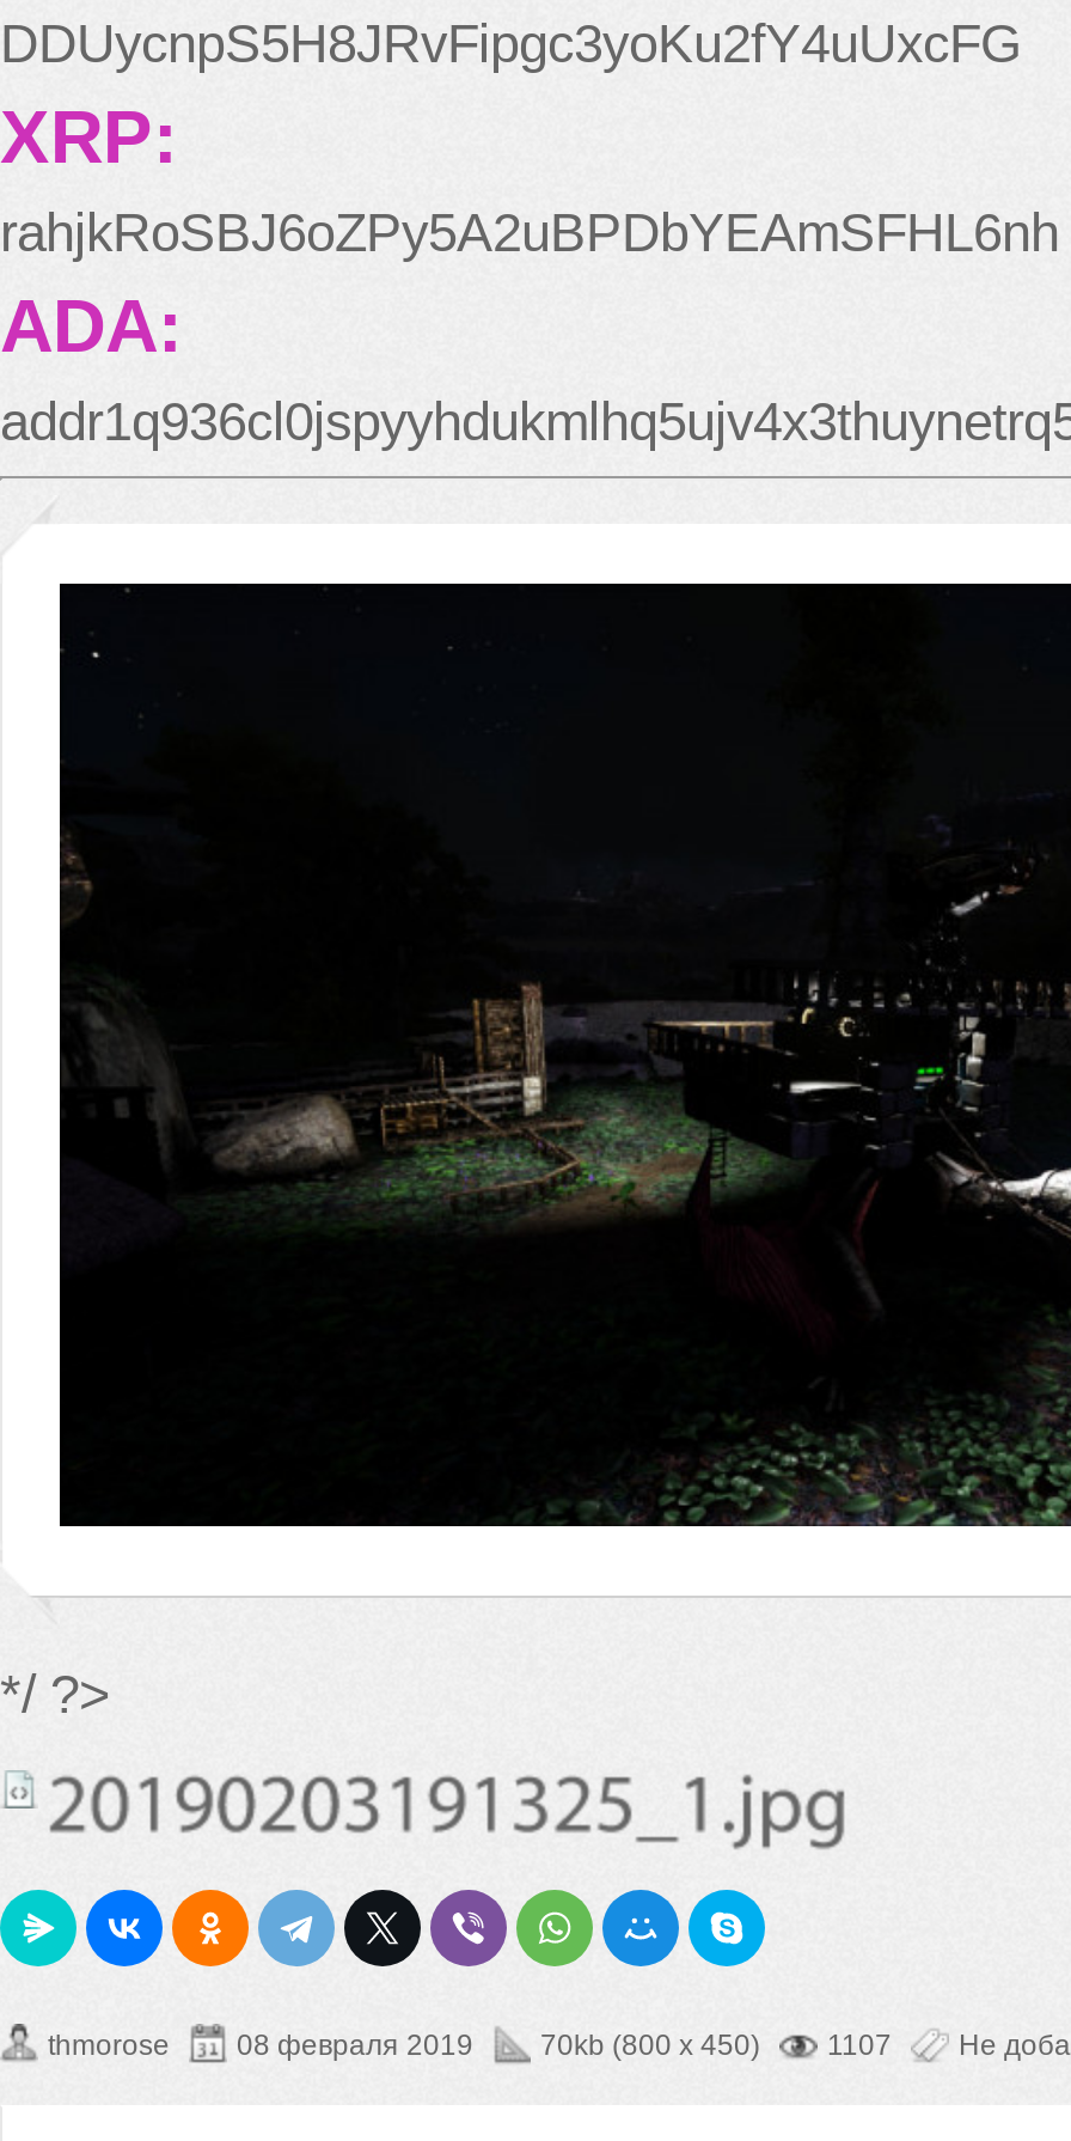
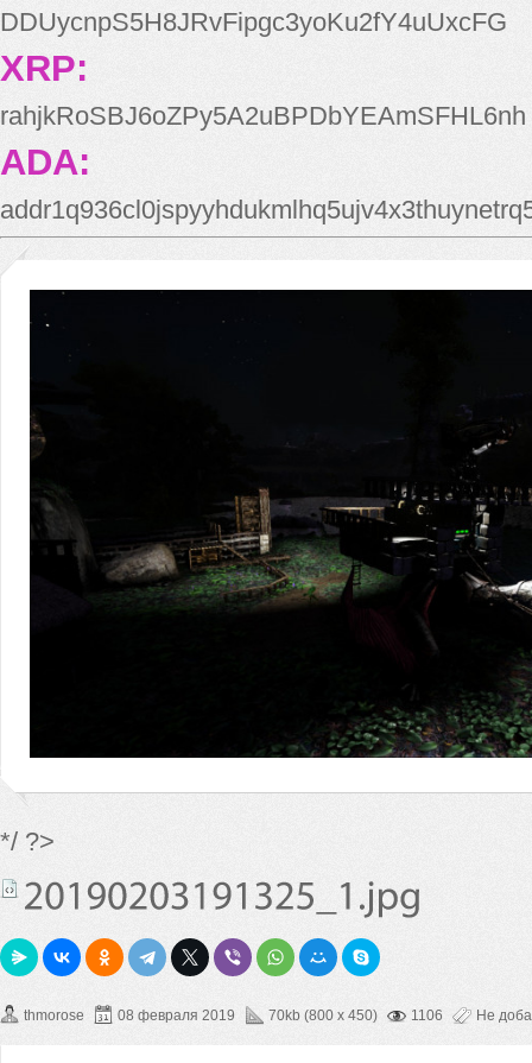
[827,2028,892,2061] 1107 -> [411,1007,443,1023] 1106

